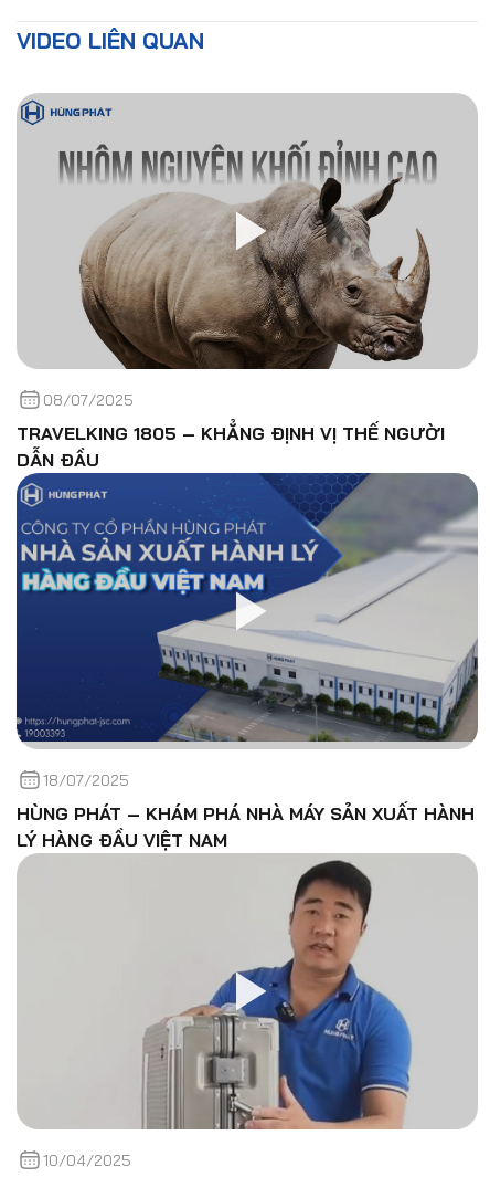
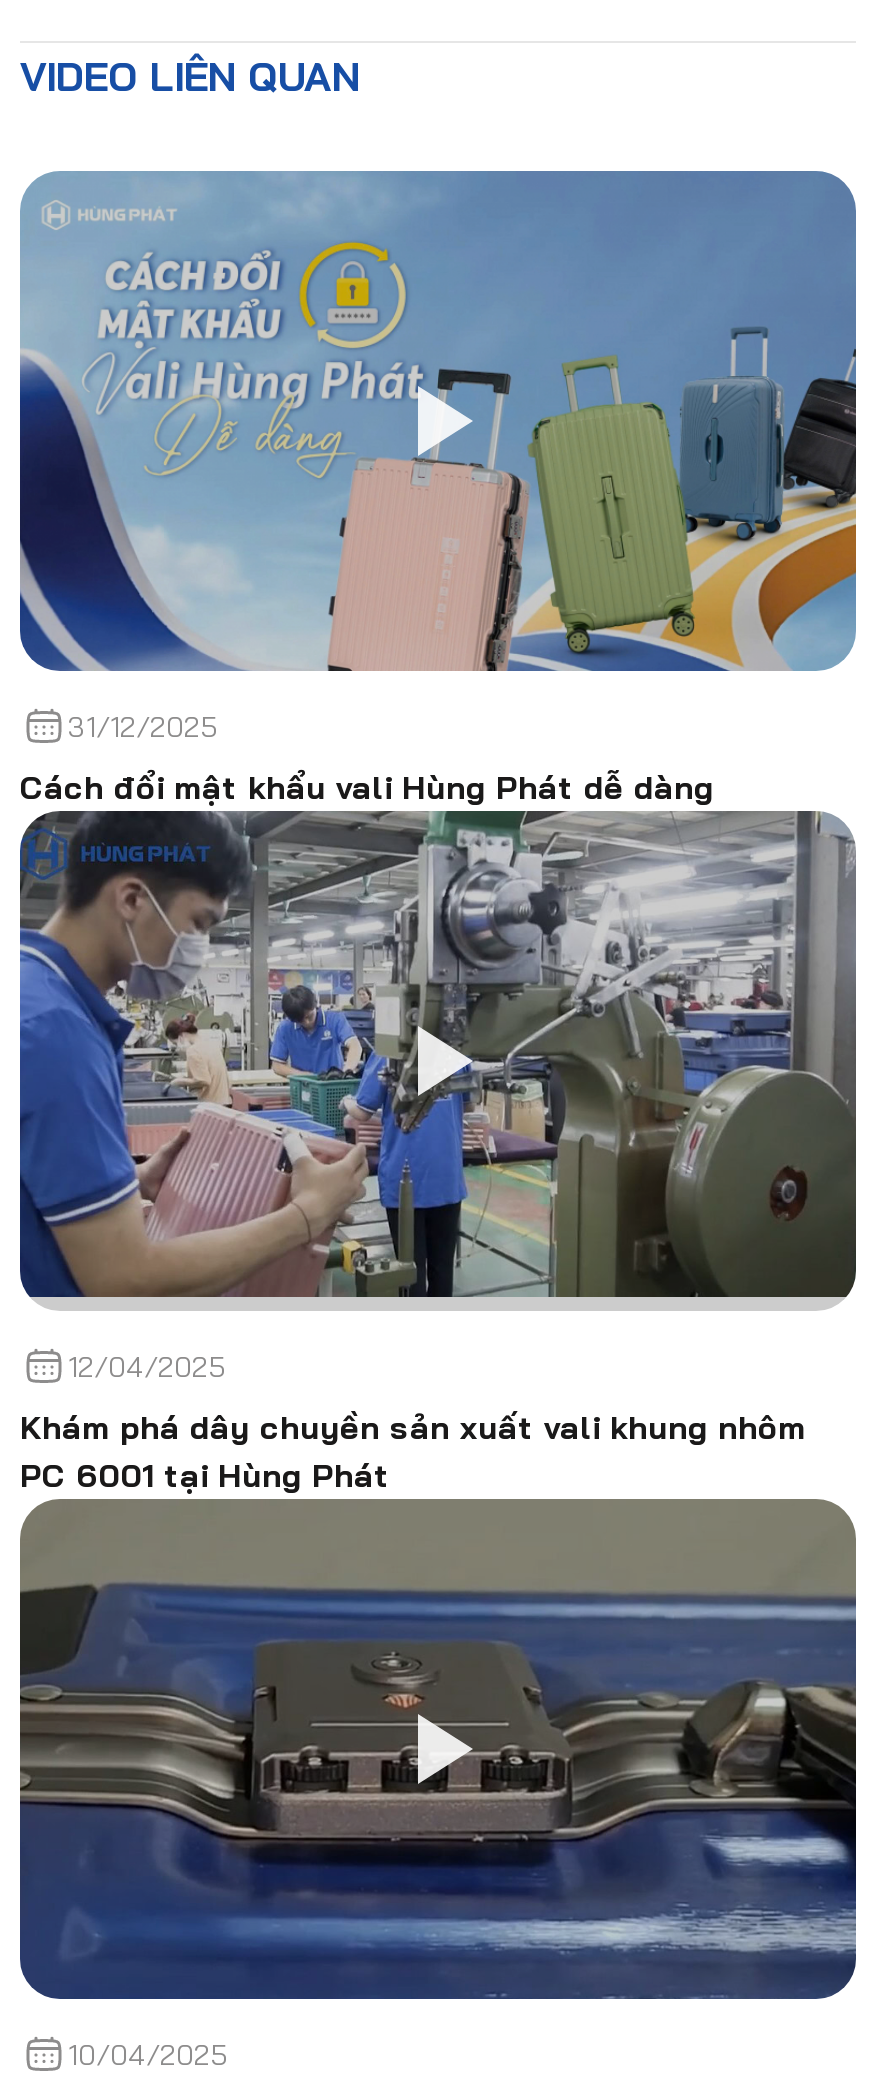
[17,94,477,410] [image] | 08/07/2025 -> [18,171,858,745] [image] | 31/12/2025
[17,422,445,471] TRAVELKING 1805 – KHẲNG ĐỊNH VỊ THẾ NGƯỜI | DẪN ĐẦU -> [20,767,714,807] Cách đổi mật khẩu vali Hùng Phát dễ dàng
[17,473,478,790] [image] | 18/07/2025 -> [20,819,856,1385] [image] | 12/04/2025
[17,802,475,851] HÙNG PHÁT – KHÁM PHÁ NHÀ MÁY SẢN XUẤT HÀNH | LÝ HÀNG ĐẦU VIỆT NAM -> [20,1407,806,1495] Khám phá dây chuyền sản xuất vali khung nhôm | PC 6001 tại Hùng Phát
[17,854,478,1131] [image] -> [18,1511,858,2001] [image]

